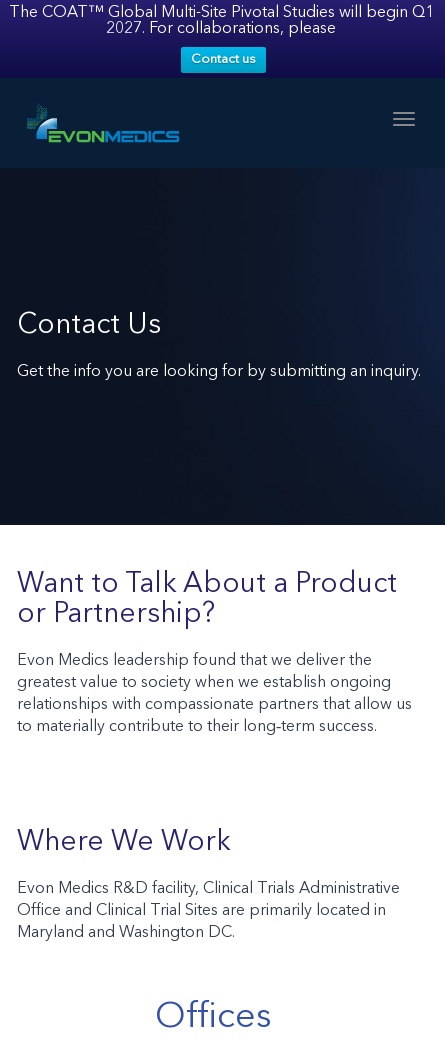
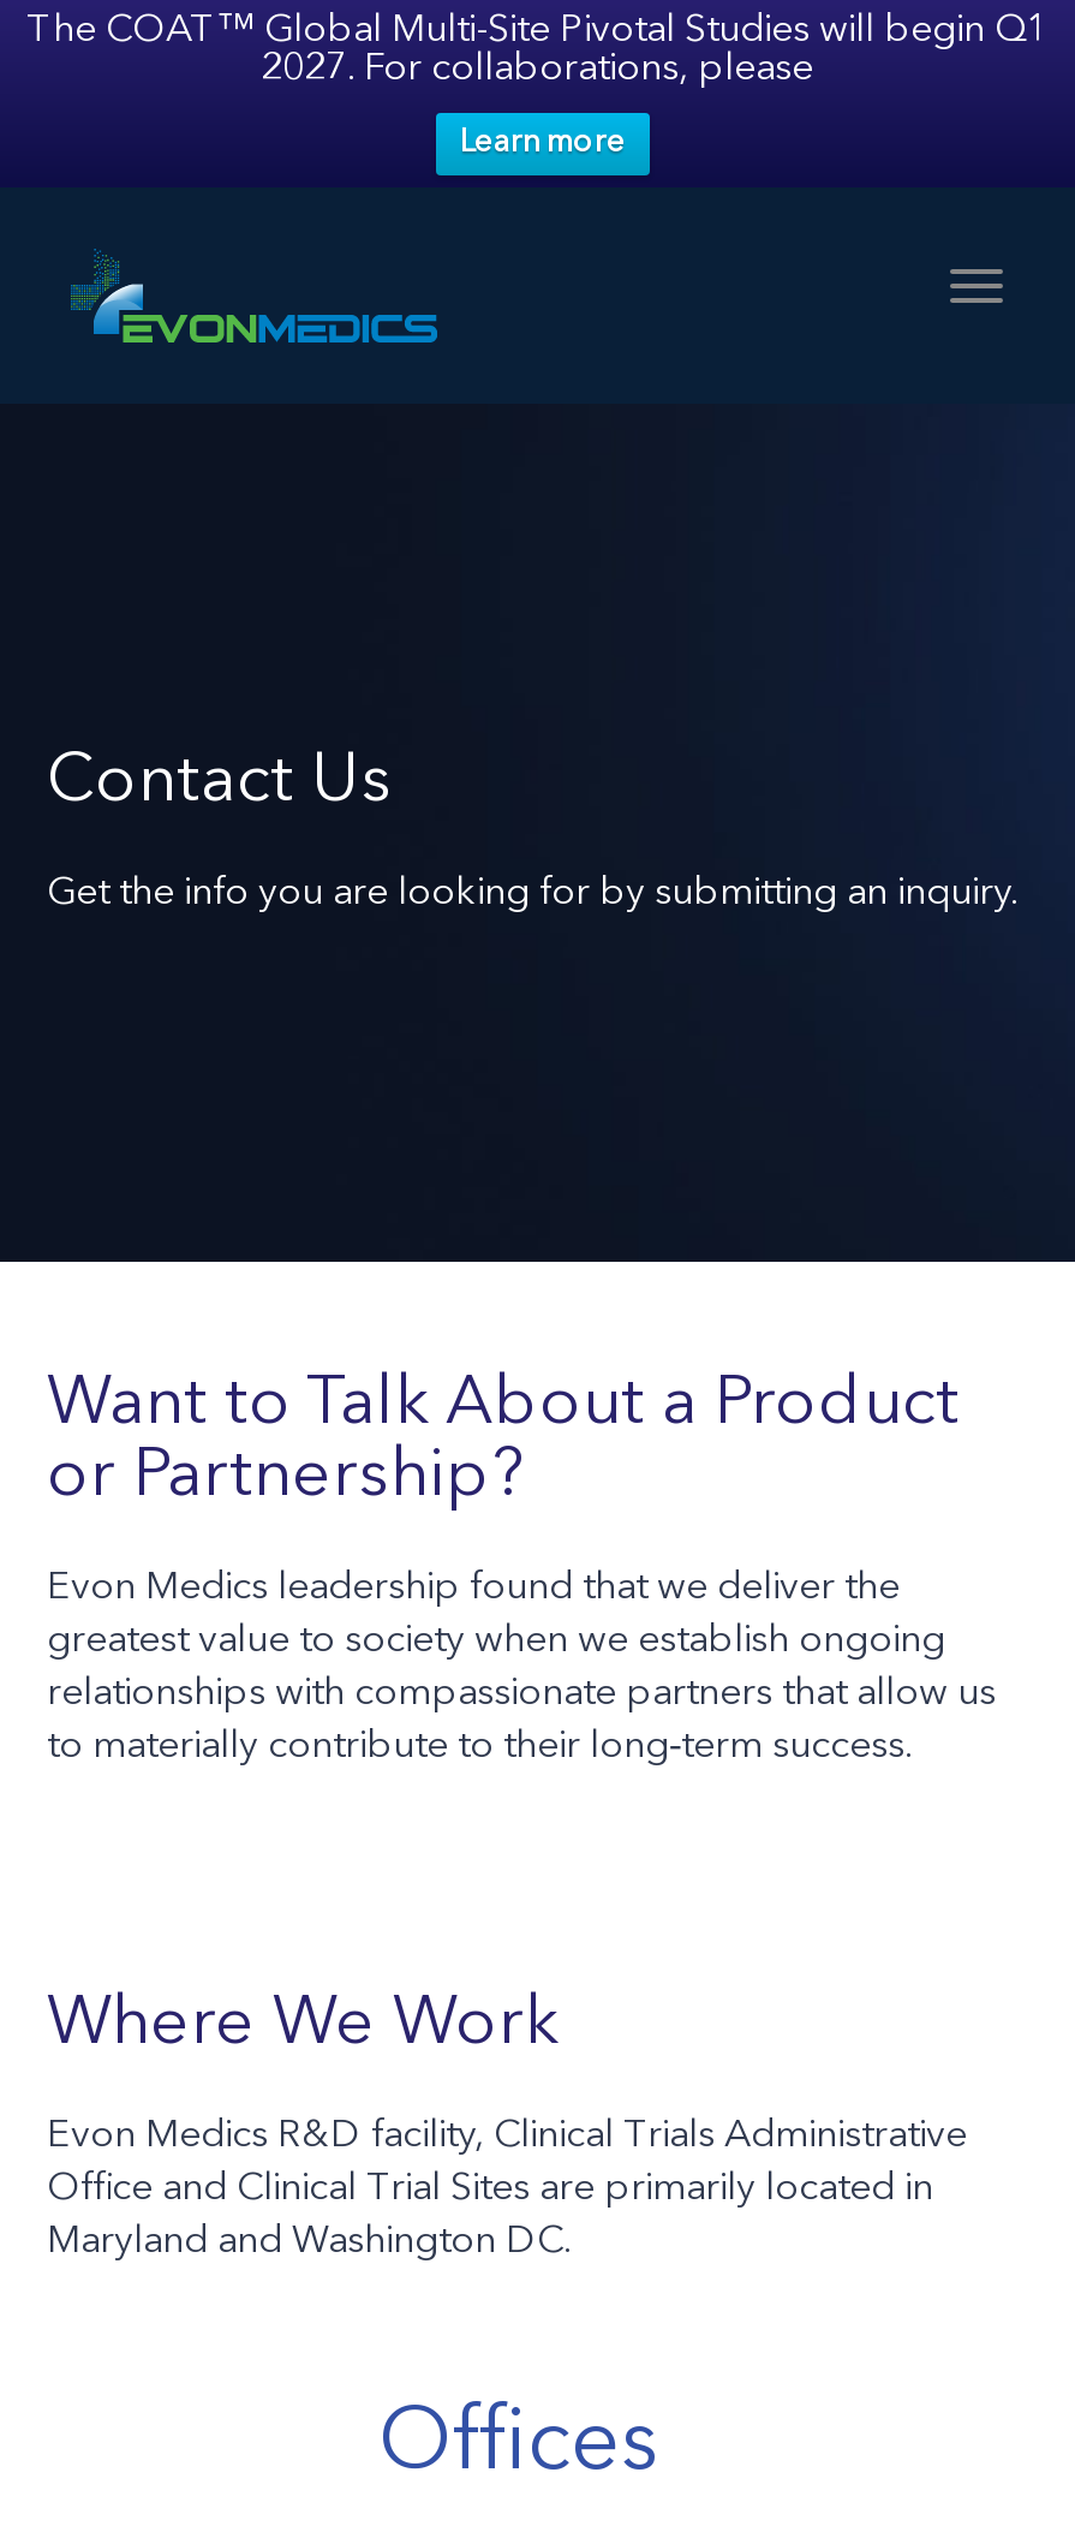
[191,53,256,66] Contact us -> [460,127,626,159] Learn more

